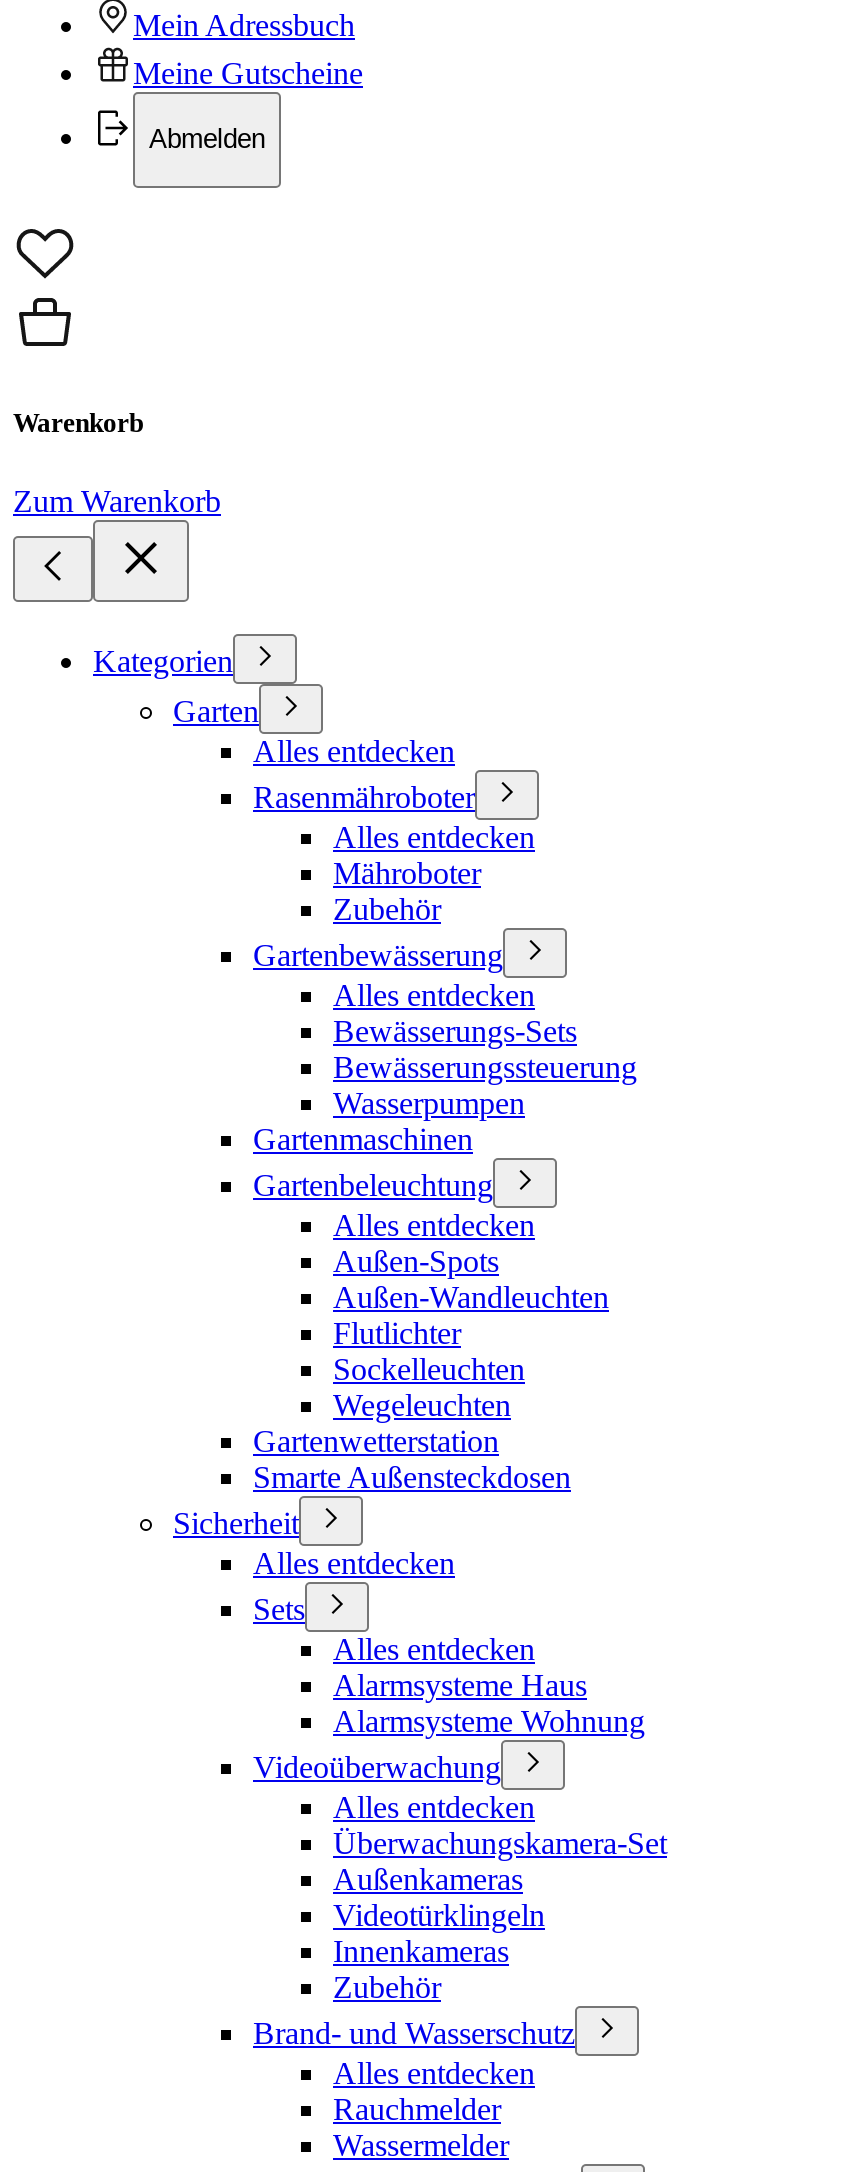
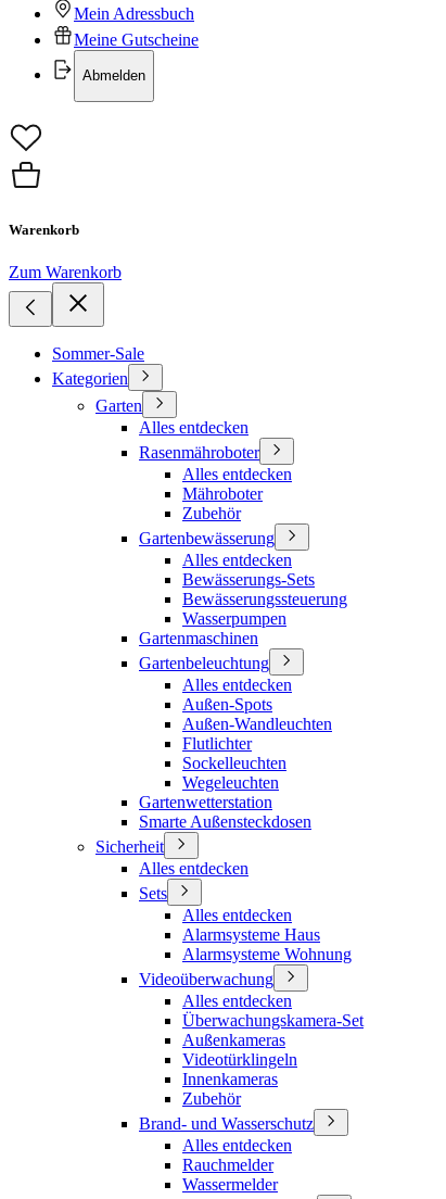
none -> [52,344,144,363] Sommer-Sale

